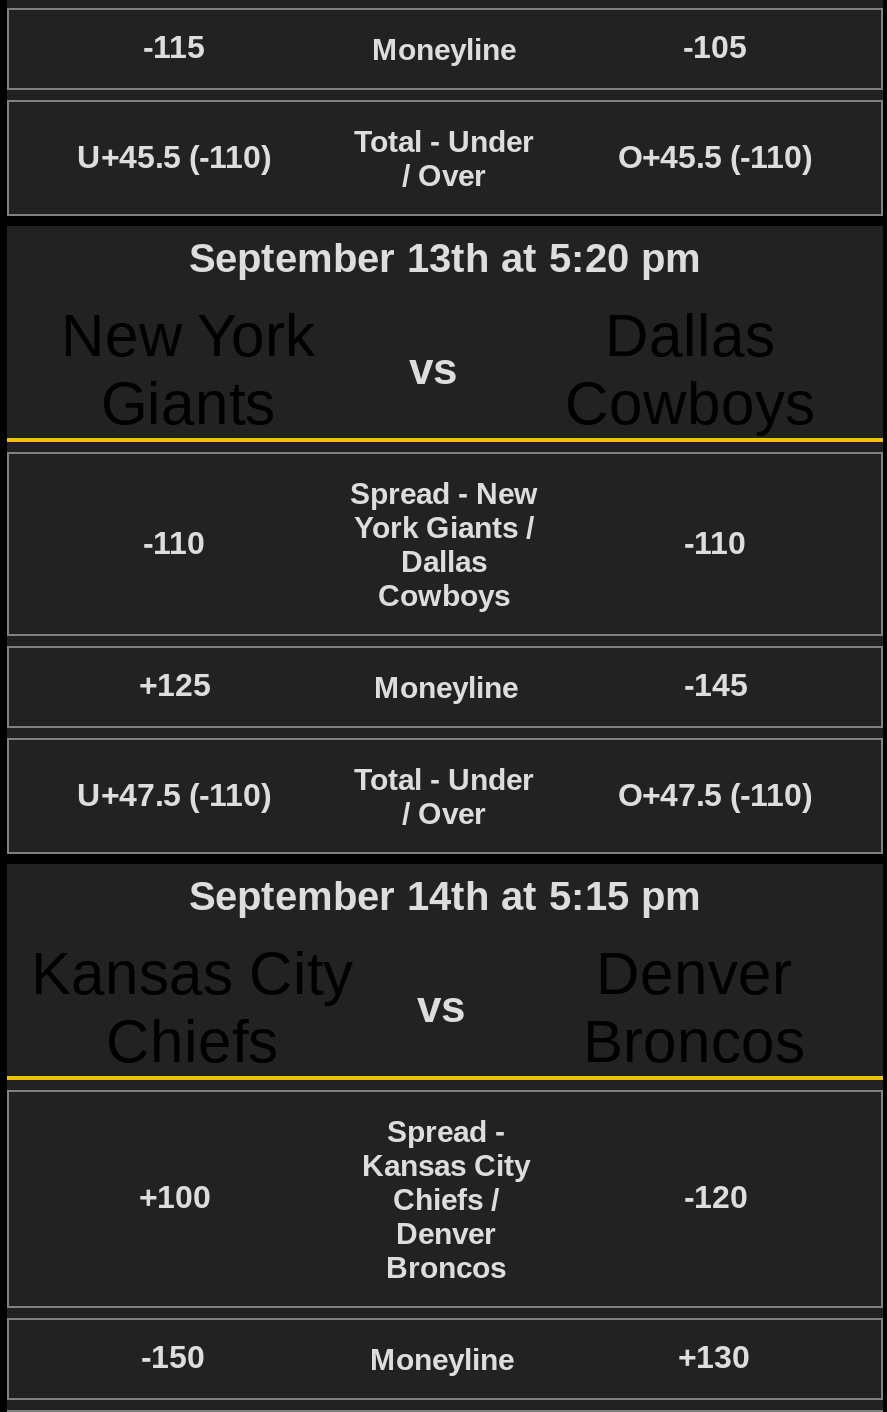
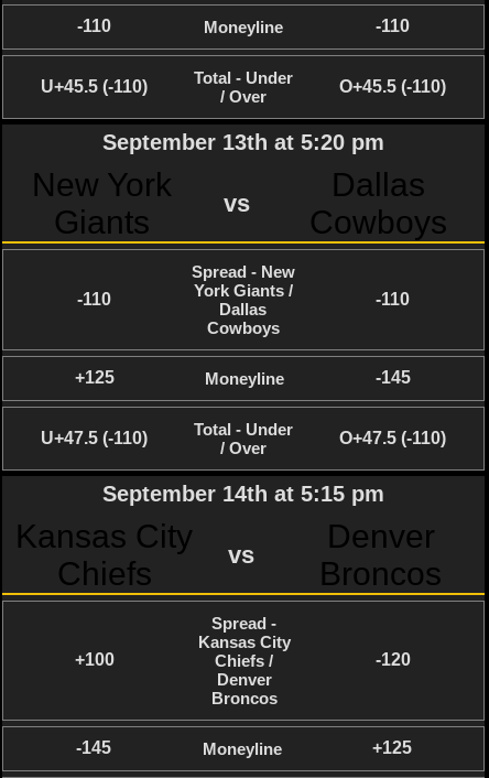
[143,31,205,65] -115 -> [77,17,111,36] -110
[683,31,747,65] -105 -> [375,17,409,36] -110
[141,1341,205,1375] -150 -> [76,739,111,758] -145
[678,1341,750,1375] +130 -> [372,739,411,758] +125

